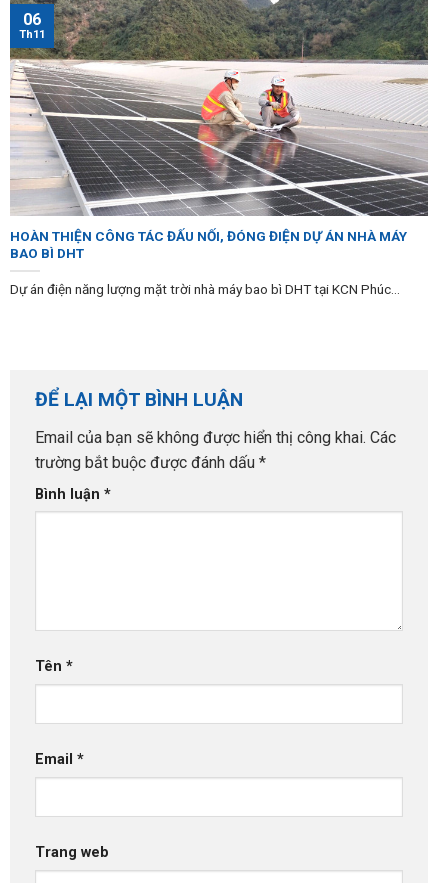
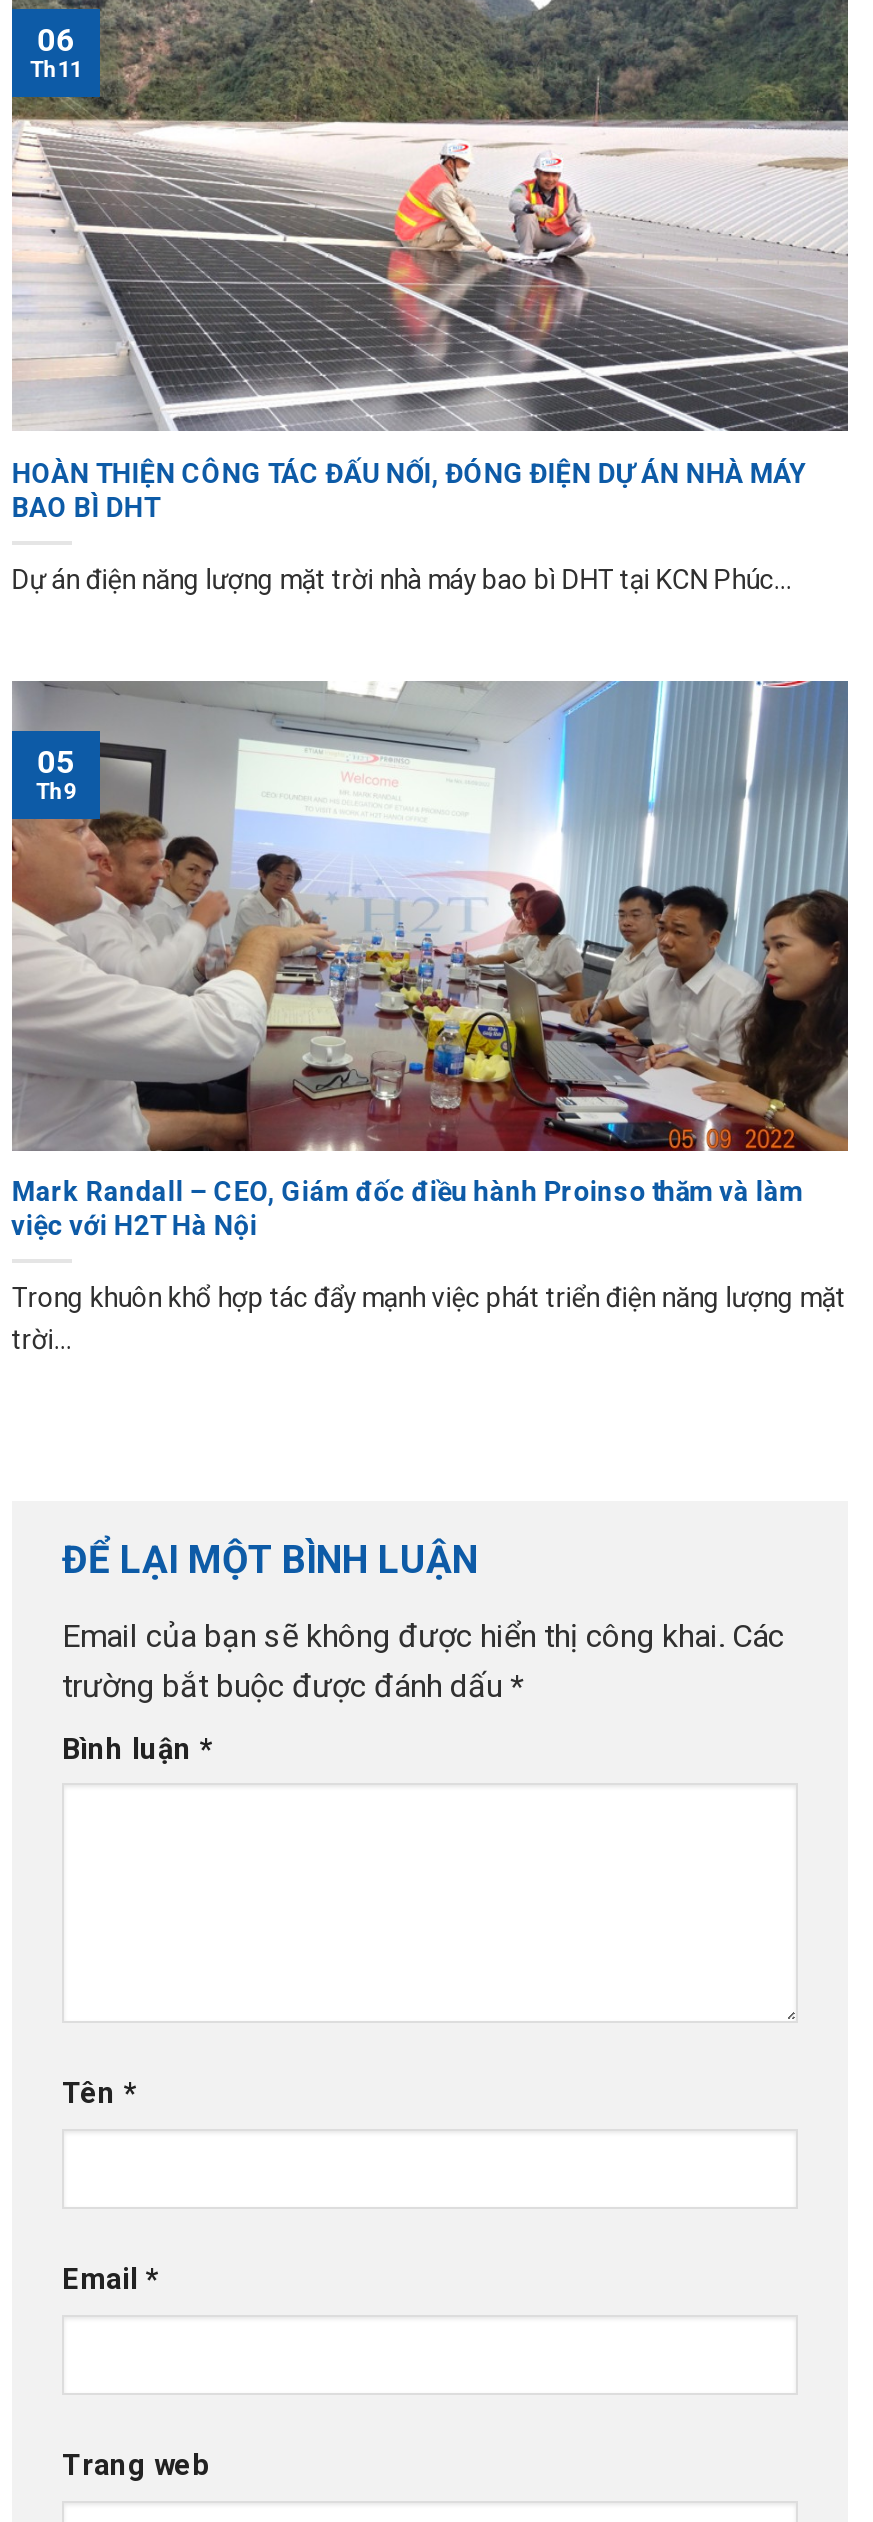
none -> [10,680,850,1154] [image] | 05 | Th9
none -> [12,1175,846,1355] Mark Randall – CEO, Giám đốc điều hành Proinso thăm và làm | việc với H2T Hà Nội | Trong khuôn khổ hợp tác đẩy mạnh việc phát triển điện năng lượng mặt | trời...

